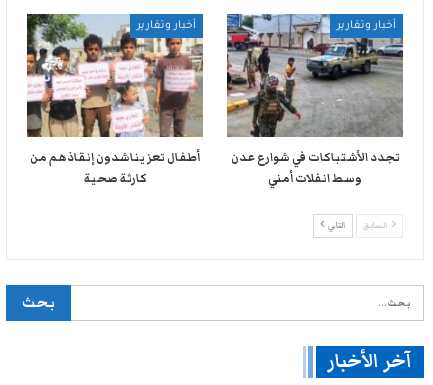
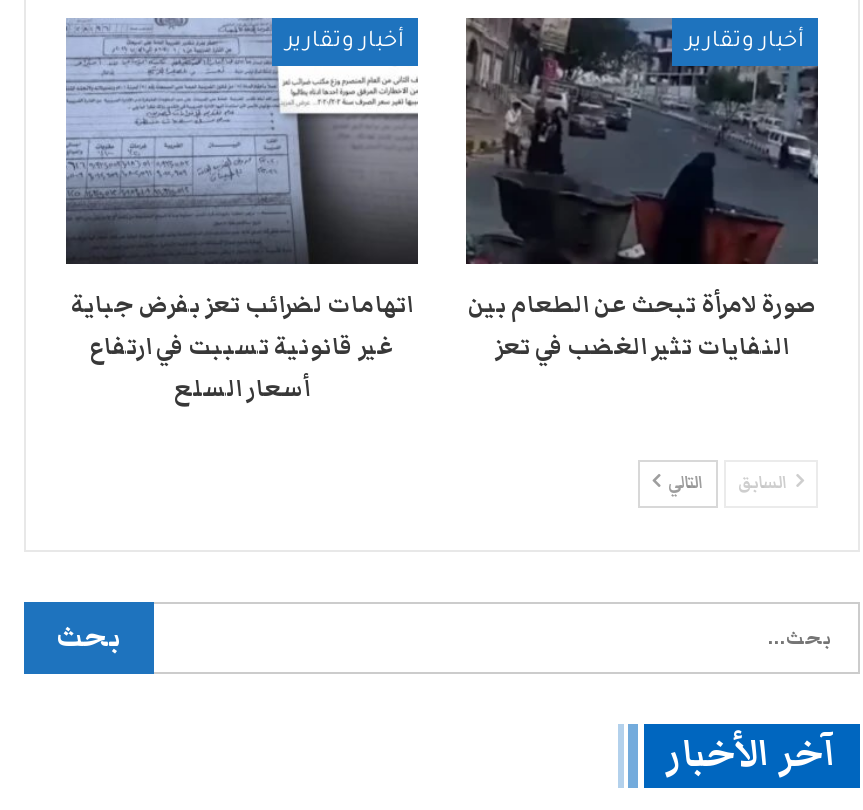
[26,13,203,187] [image] | أطفال تعز يناشدون إنقاذهم من | كارثة صحية -> [66,18,418,407] [image] | اتهامات لضرائب تعز بفرض جباية | غير قانونية تسببت في ارتفاع | أسعار السلع
[226,13,403,187] [image] | تجدد الأشتباكات في شوارع عدن | وسط انفلات أمني -> [466,16,818,365] [image] | صورة لامرأة تبحث عن الطعام بين | النفايات تثير الغضب في تعز

